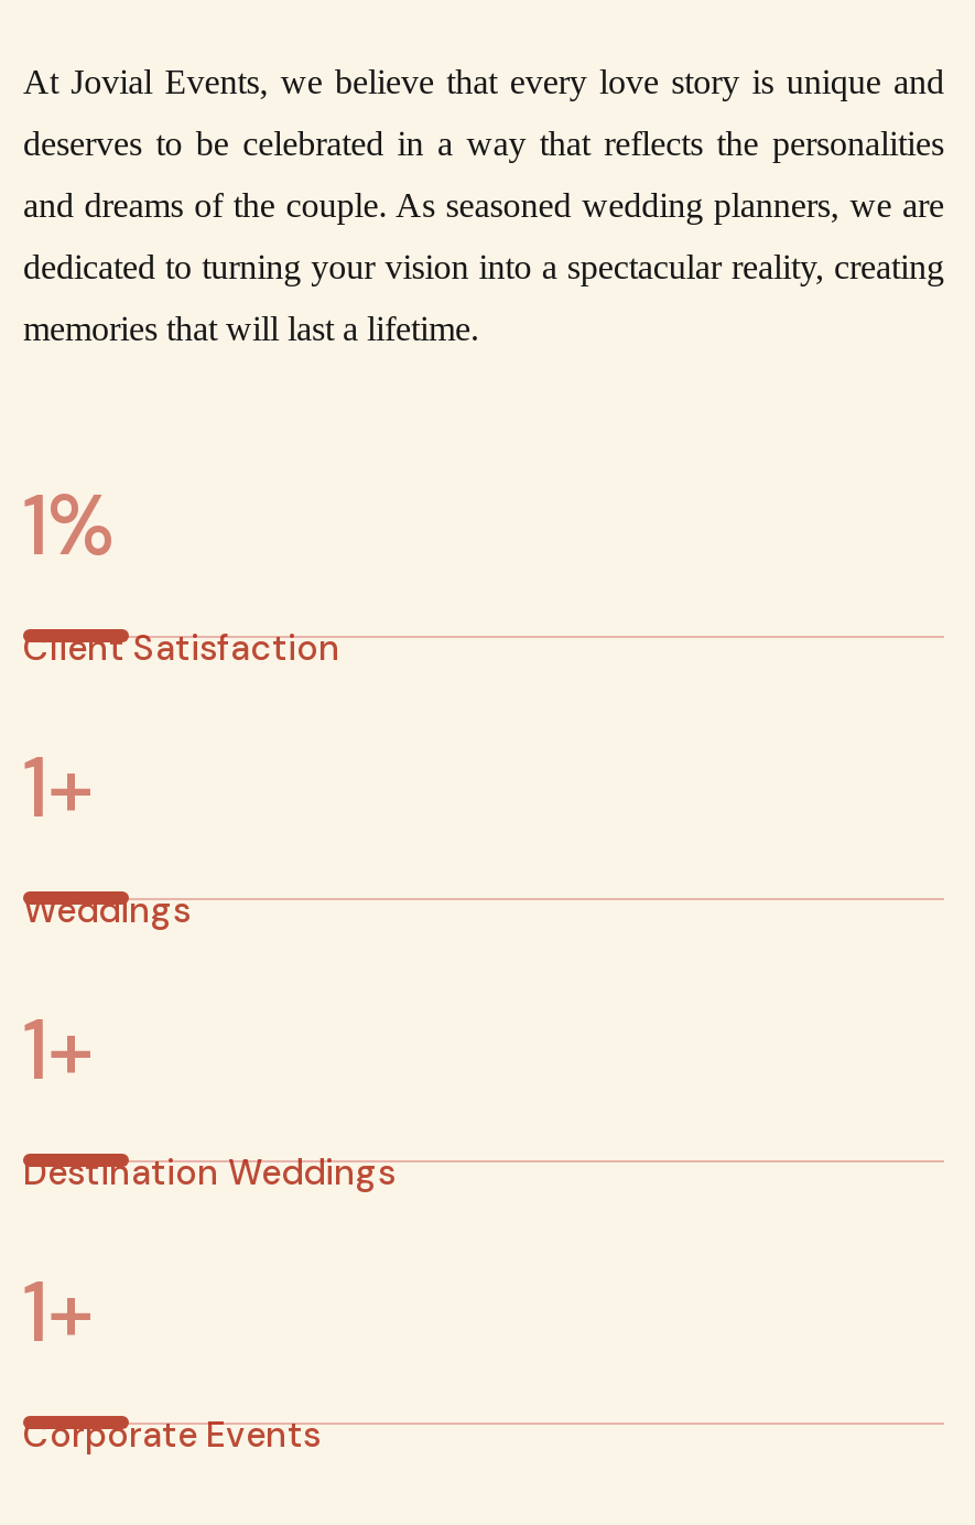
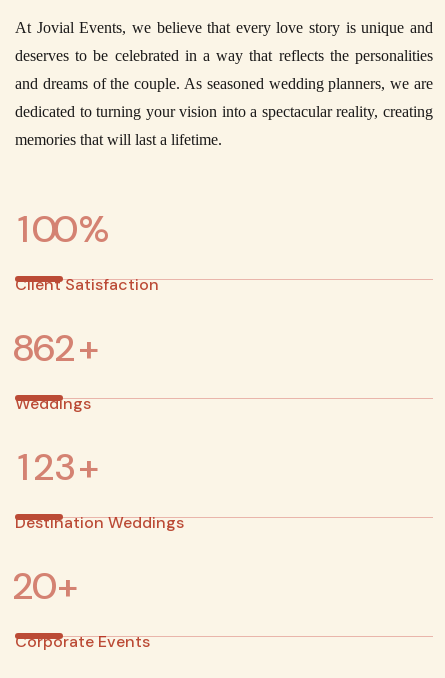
[23,471,118,581] 1% -> [17,204,110,254] 1 0 | 0%
[23,733,94,843] 1+ -> [12,323,99,373] 862 +
[23,995,94,1105] 1+ -> [17,442,99,492] 1 23 +
[23,1257,94,1367] 1+ -> [13,561,78,611] 20+

